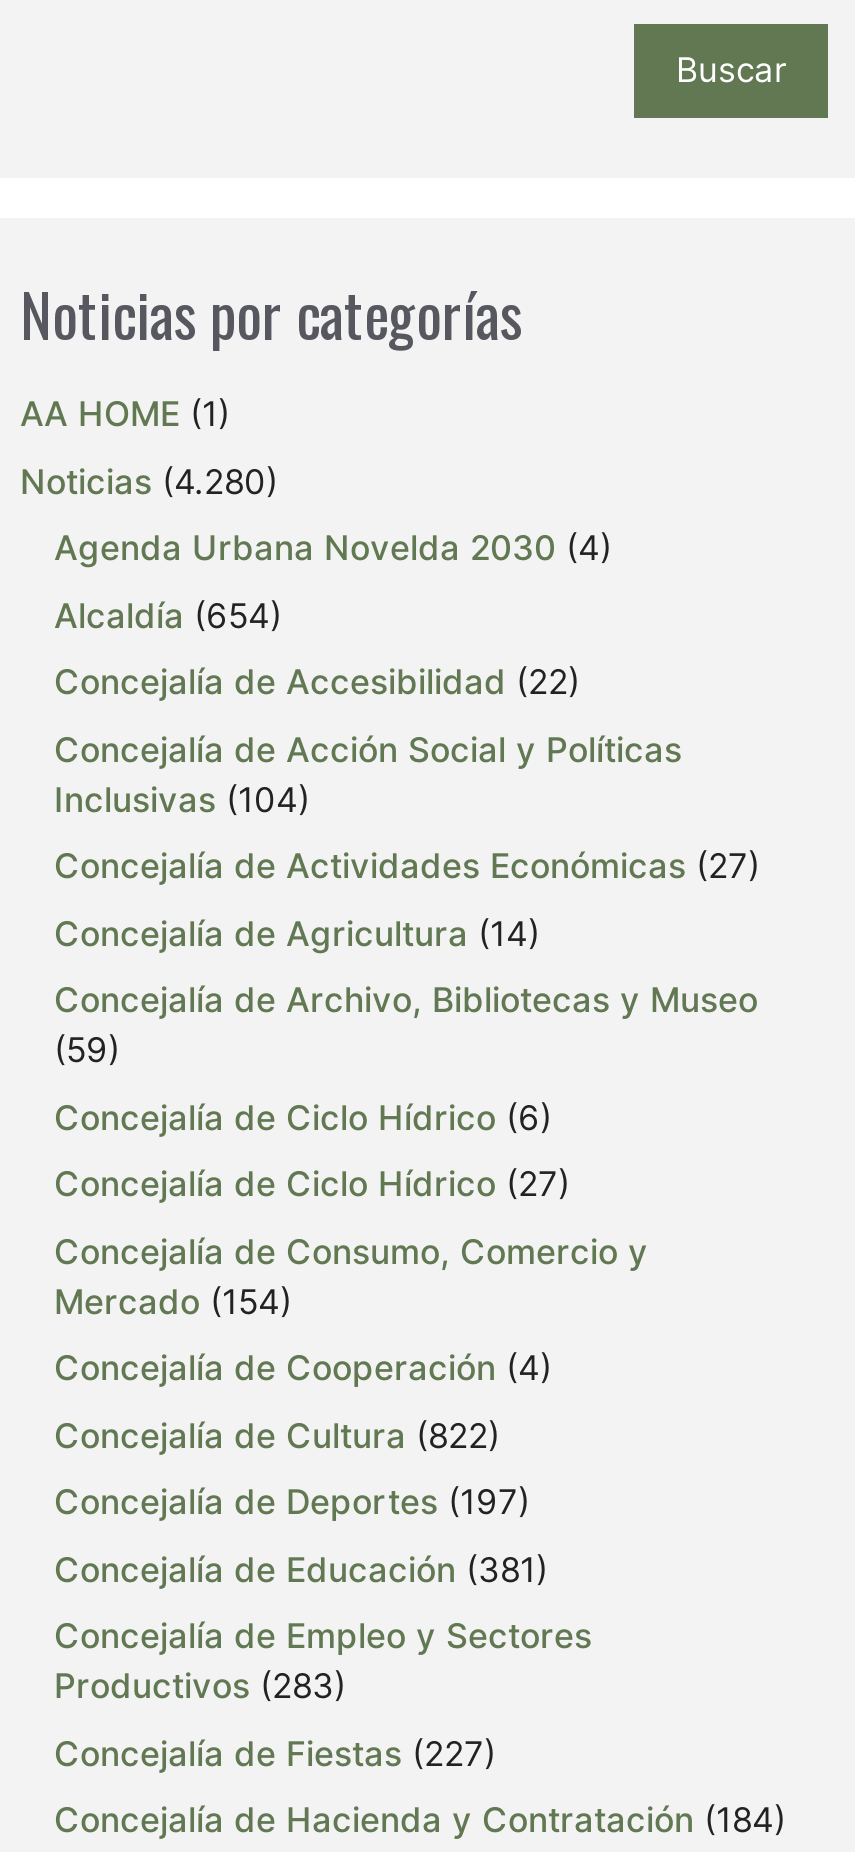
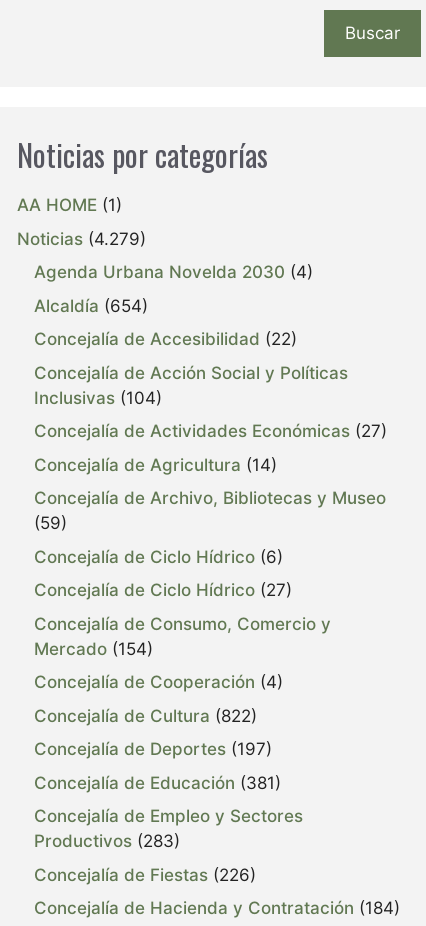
[20,461,278,501] Noticias (4.280) -> [17,229,146,249] Noticias (4.279)
[54,1733,496,1773] Concejalía de Fiestas (227) -> [34,865,256,885] Concejalía de Fiestas (226)

